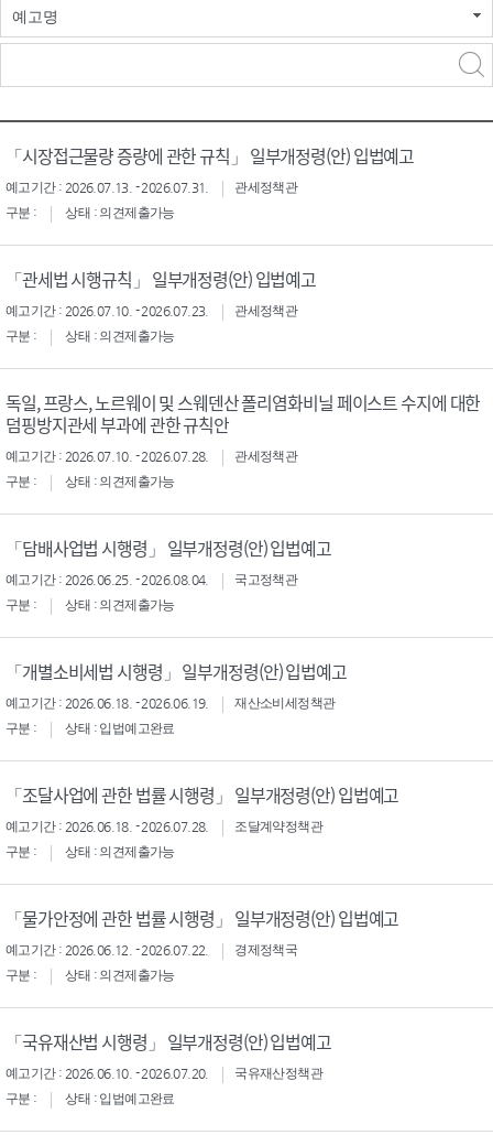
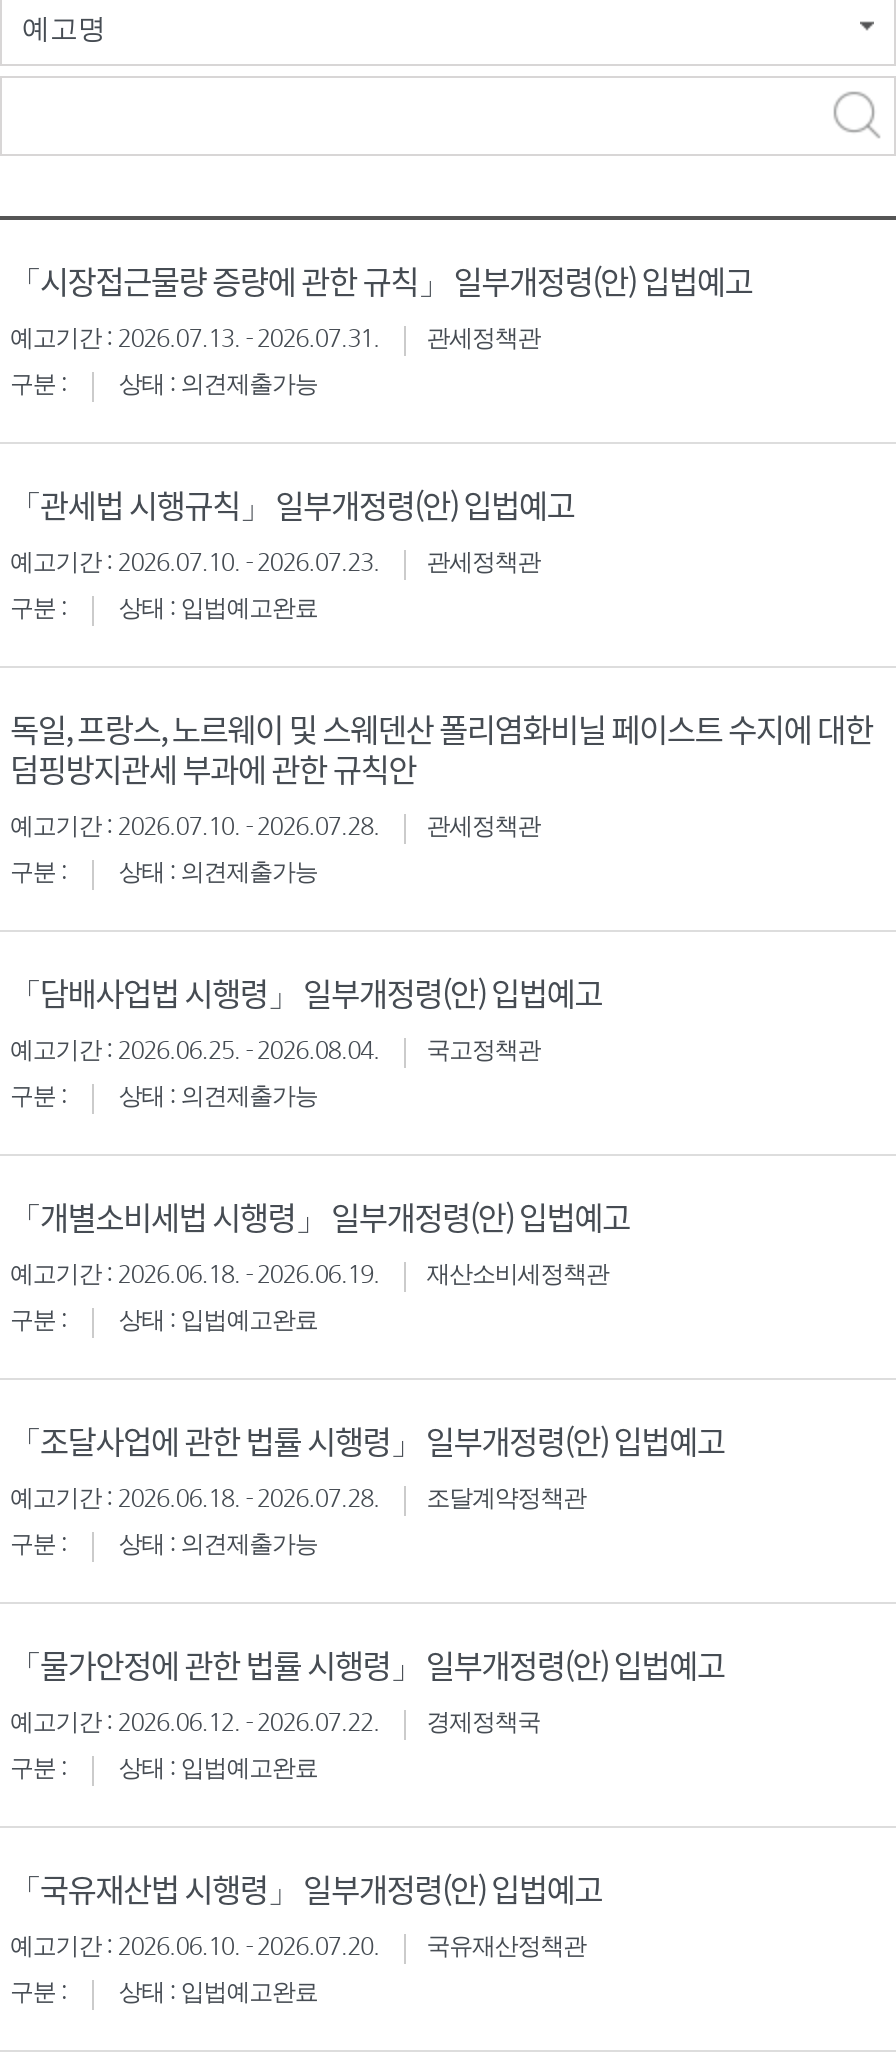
[65,329,175,344] 상태 : 의견제출가능 -> [119,595,318,623] 상태 : 입법예고완료
[65,968,175,983] 상태 : 의견제출가능 -> [119,1755,318,1783] 상태 : 입법예고완료

